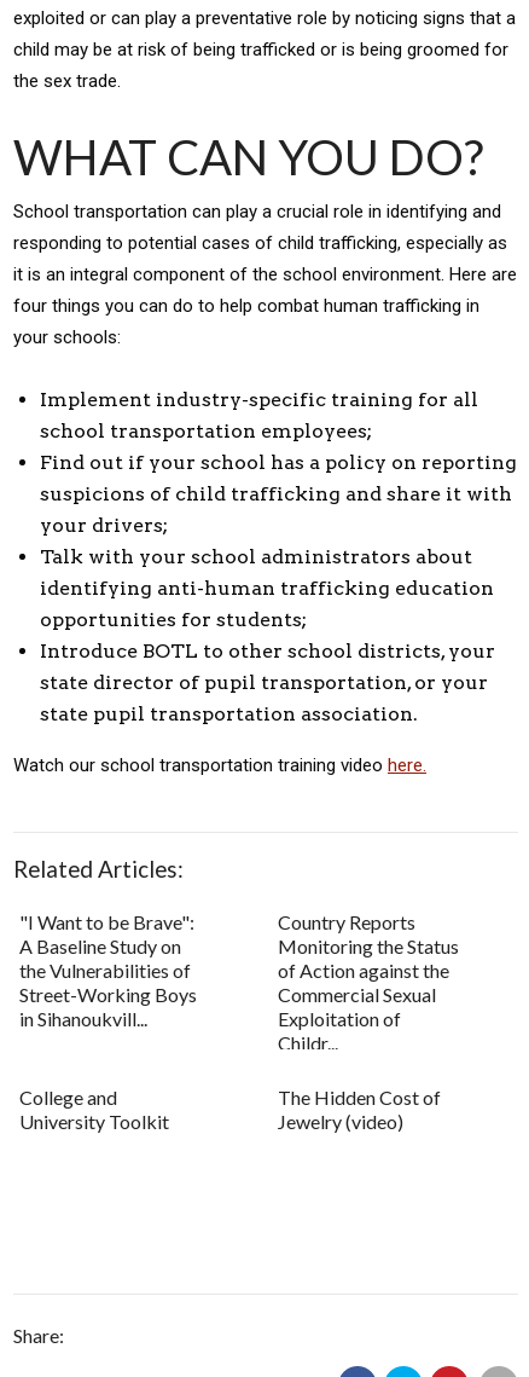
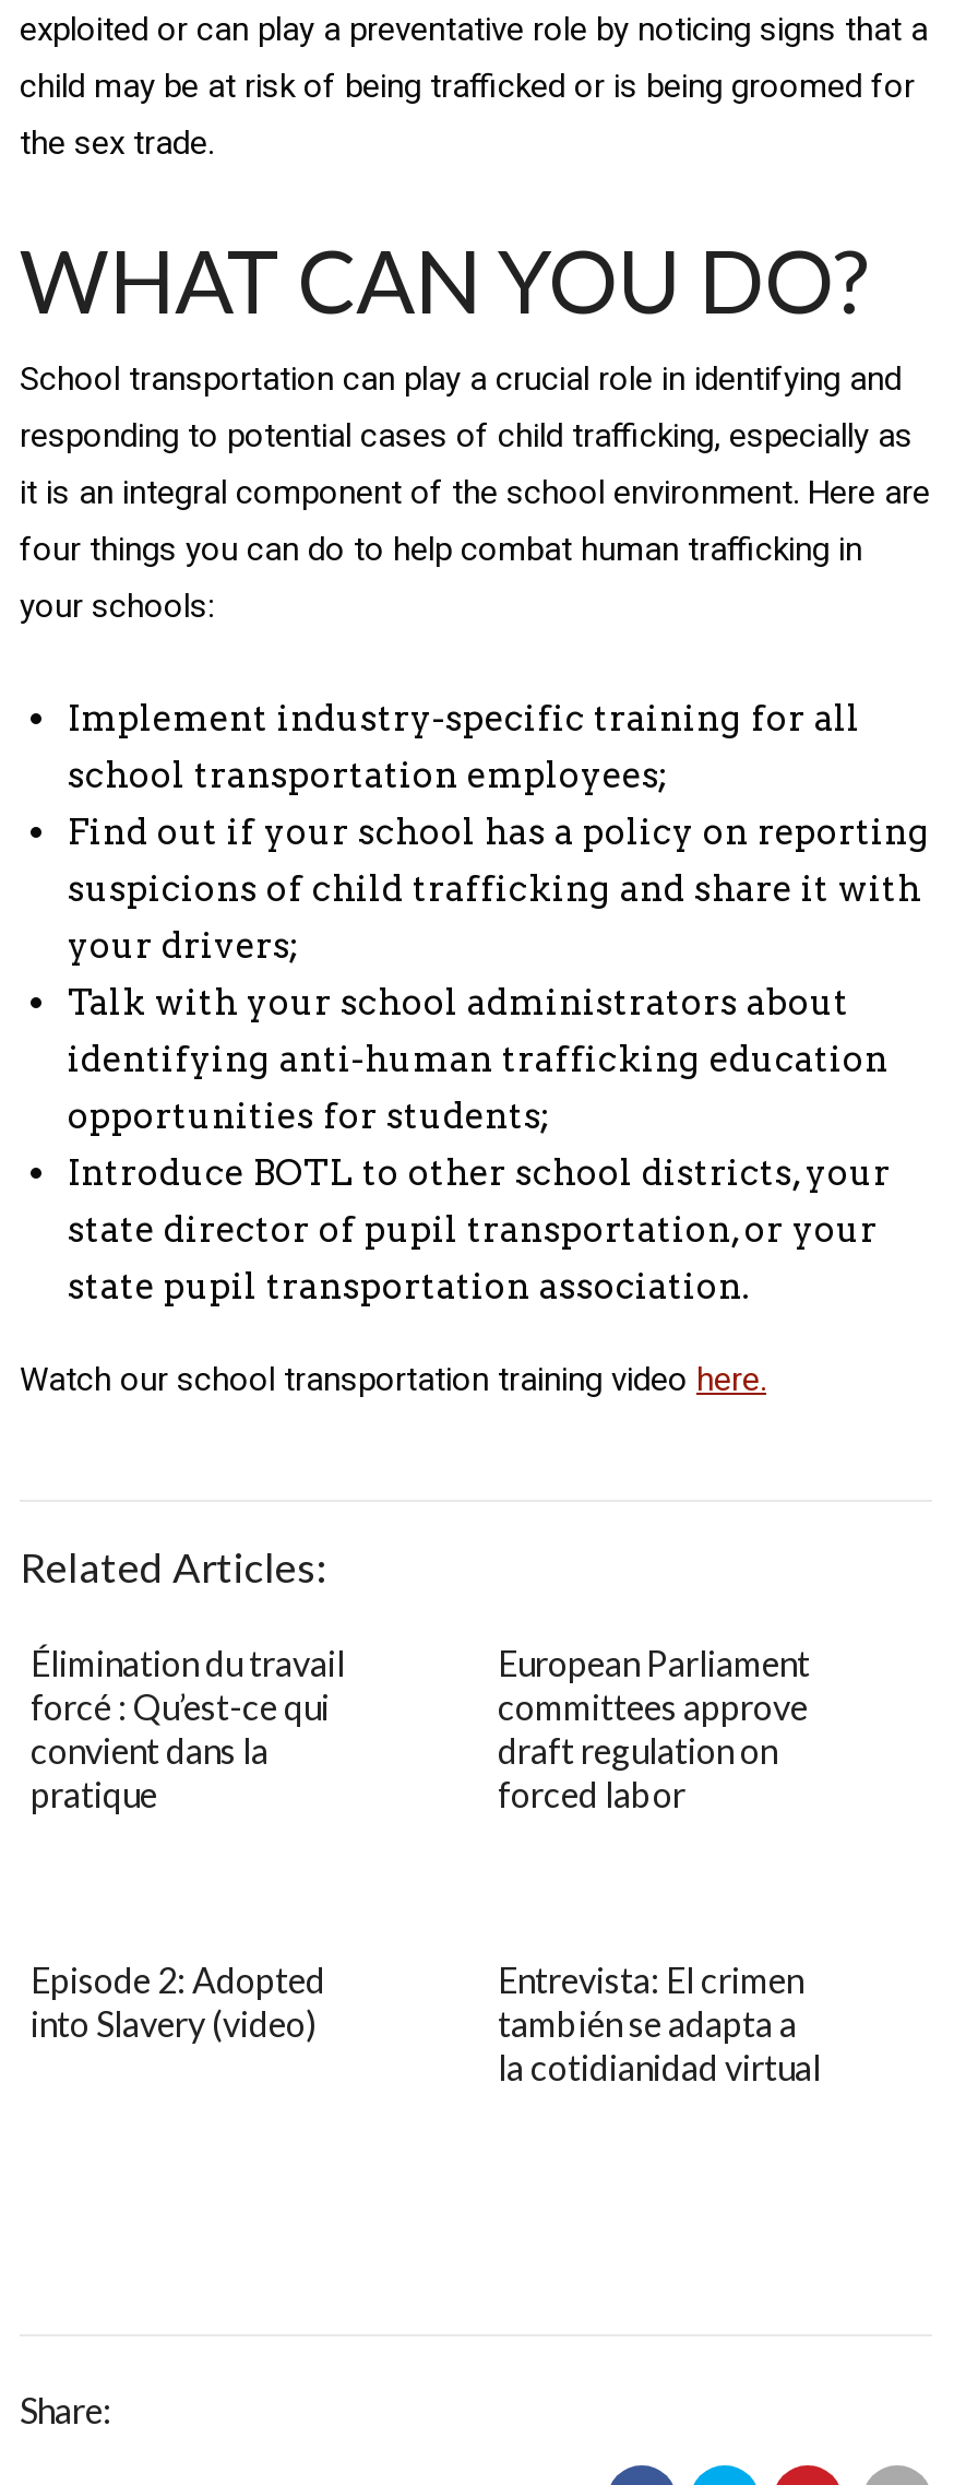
[19,910,197,1029] "I Want to be Brave": | A Baseline Study on | the Vulnerabilities of | Street-Working Boys | in Sihanoukvill... -> [31,1641,345,1813] Élimination du travail | forcé : Qu’est-ce qui | convient dans la | pratique
[278,910,459,1054] Country Reports | Monitoring the Status | of Action against the | Commercial Sexual | Exploitation of | Childr... -> [498,1641,810,1813] European Parliament | committees approve | draft regulation on | forced labor
[19,1085,169,1132] College and | University Toolkit -> [31,1957,325,2043] Episode 2: Adopted | into Slavery (video)
[278,1085,441,1132] The Hidden Cost of | Jewelry (video) -> [498,1957,821,2086] Entrevista: El crimen | también se adapta a | la cotidianidad virtual

